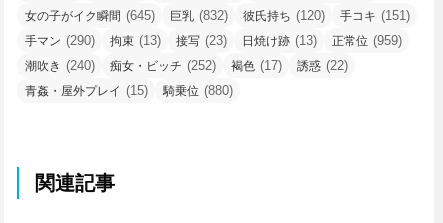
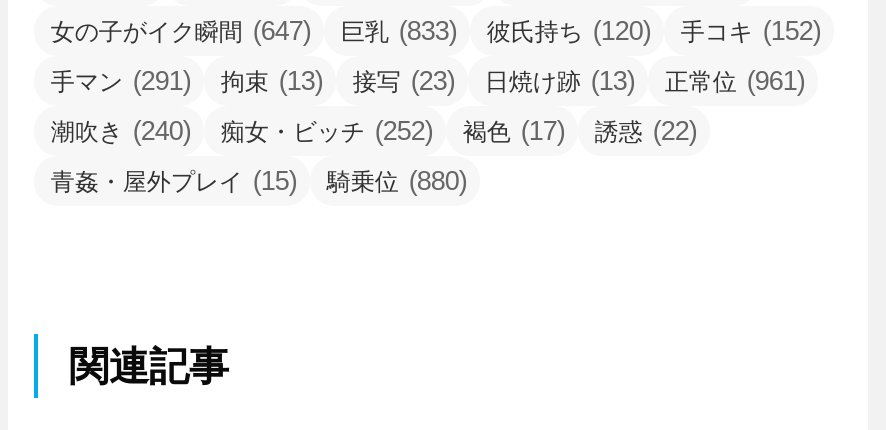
[25,7,155,22] 女の子がイク瞬間(645) -> [51,15,311,45] 女の子がイク瞬間(647)
[170,7,228,22] 巨乳(832) -> [341,15,457,45] 巨乳(833)
[340,7,410,22] 手コキ(151) -> [681,15,821,45] 手コキ(152)
[25,32,95,47] 手マン(290) -> [51,65,191,95] 手マン(291)
[332,32,402,47] 正常位(959) -> [665,65,805,95] 正常位(961)

